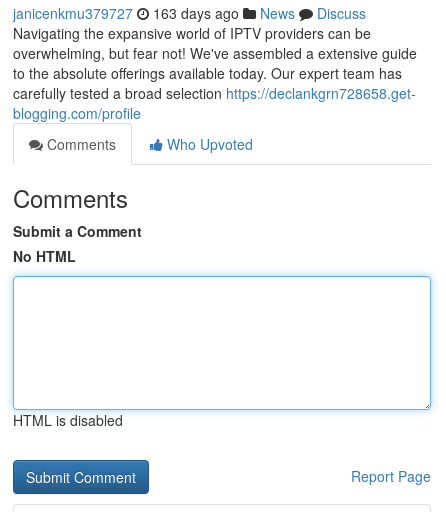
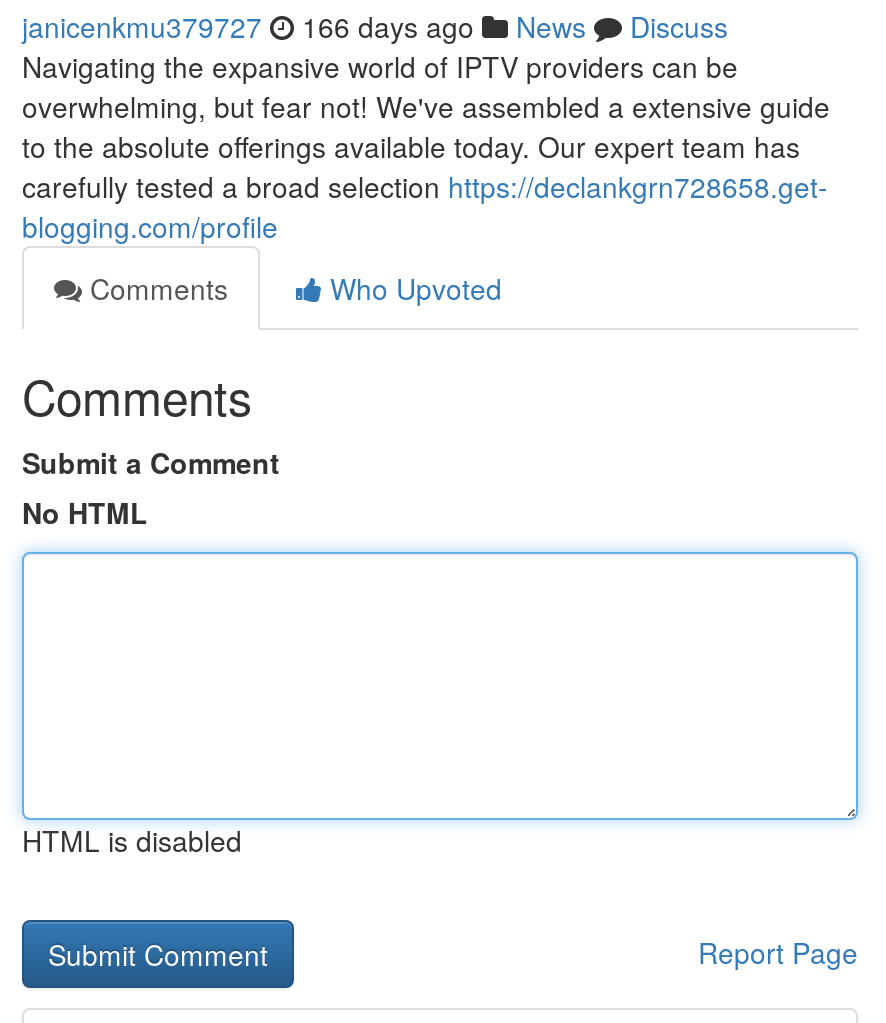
[13,3,366,23] janicenkmu379727 163 days ago News Discuss -> [22,6,728,46] janicenkmu379727 166 days ago News Discuss

